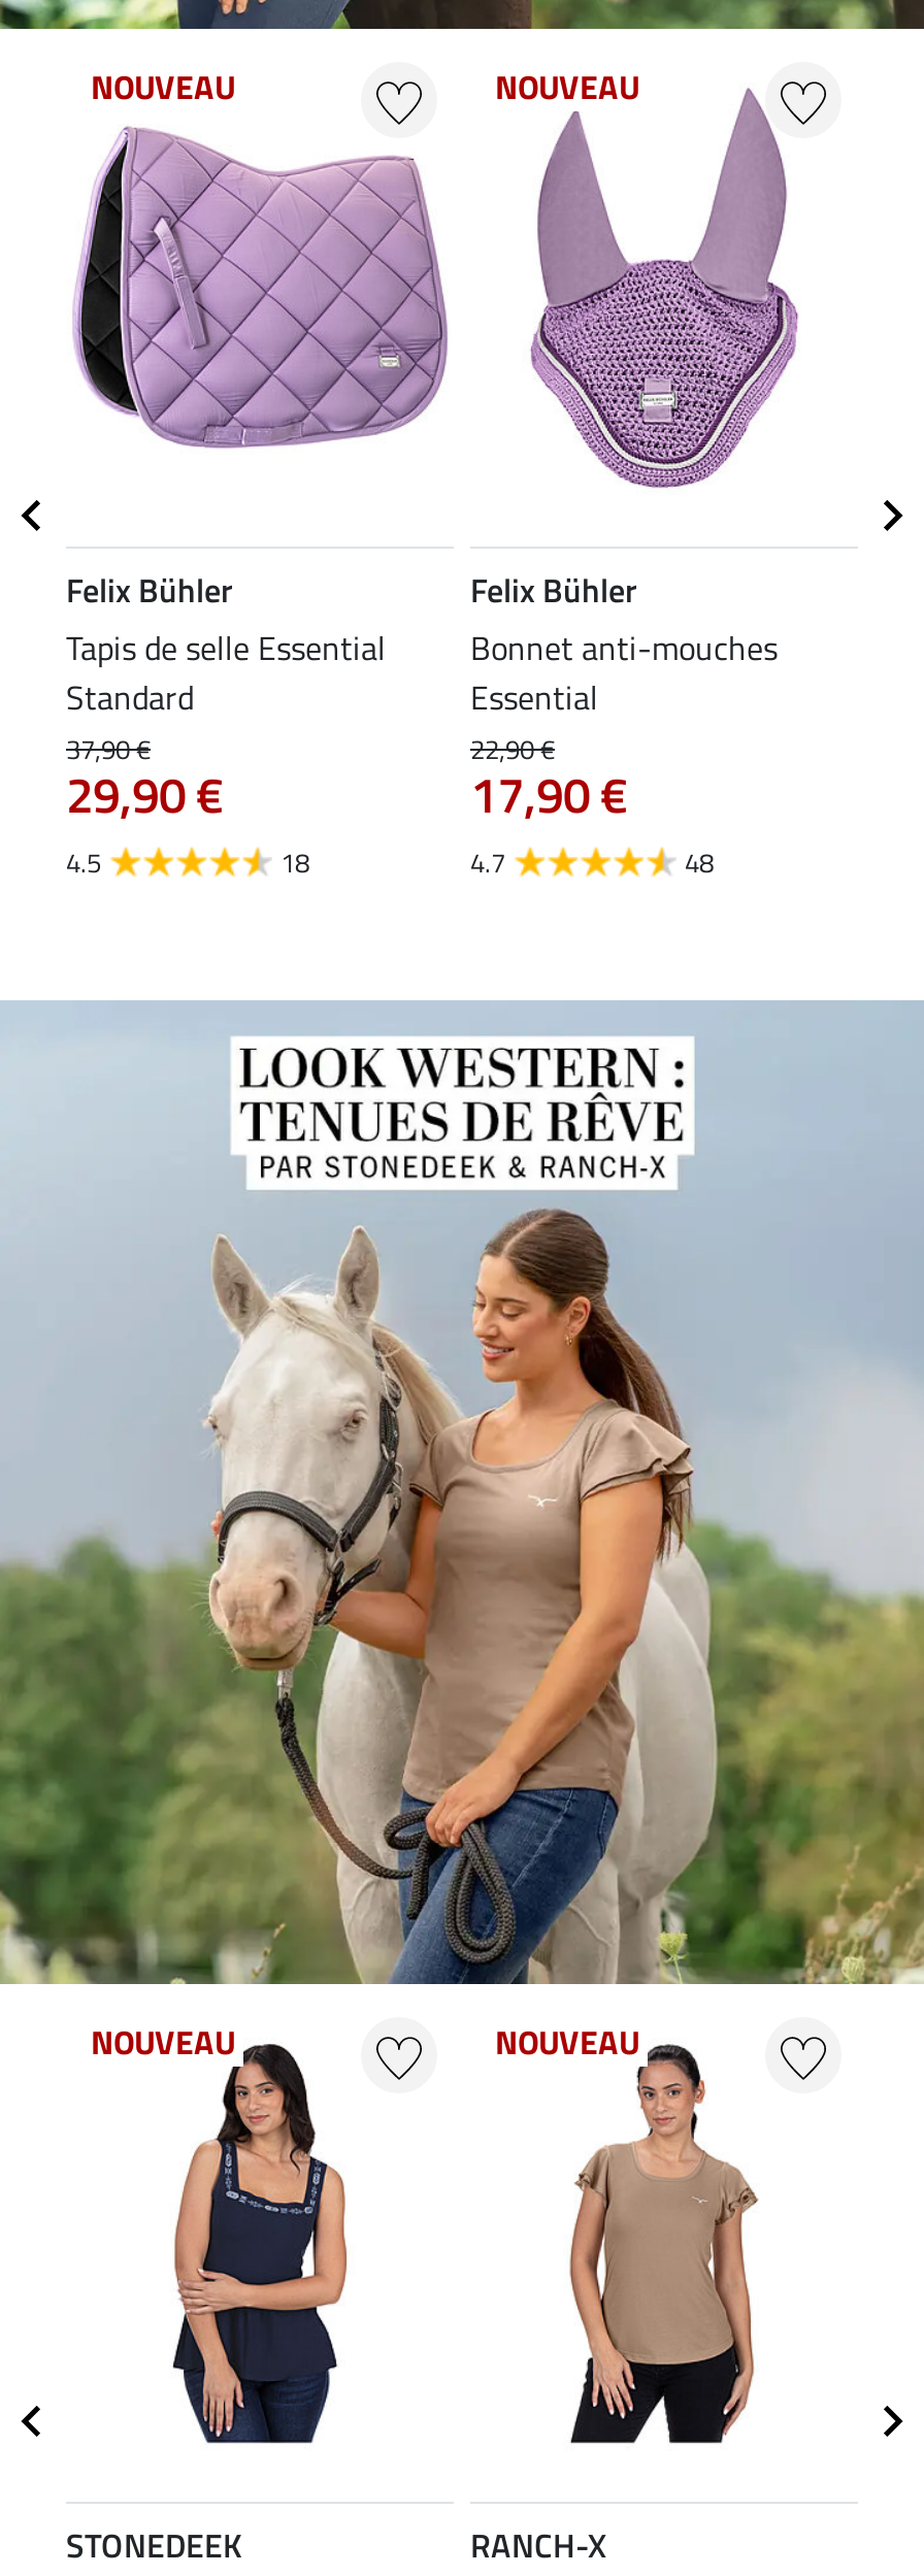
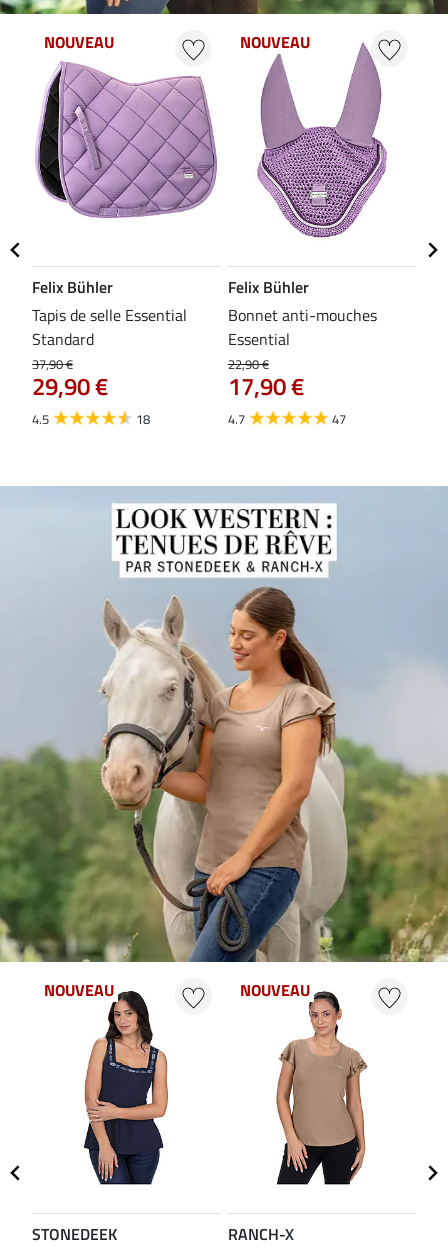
[685,843,714,884] 48 -> [332,409,346,429] 47

